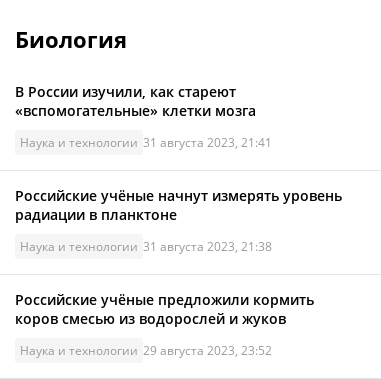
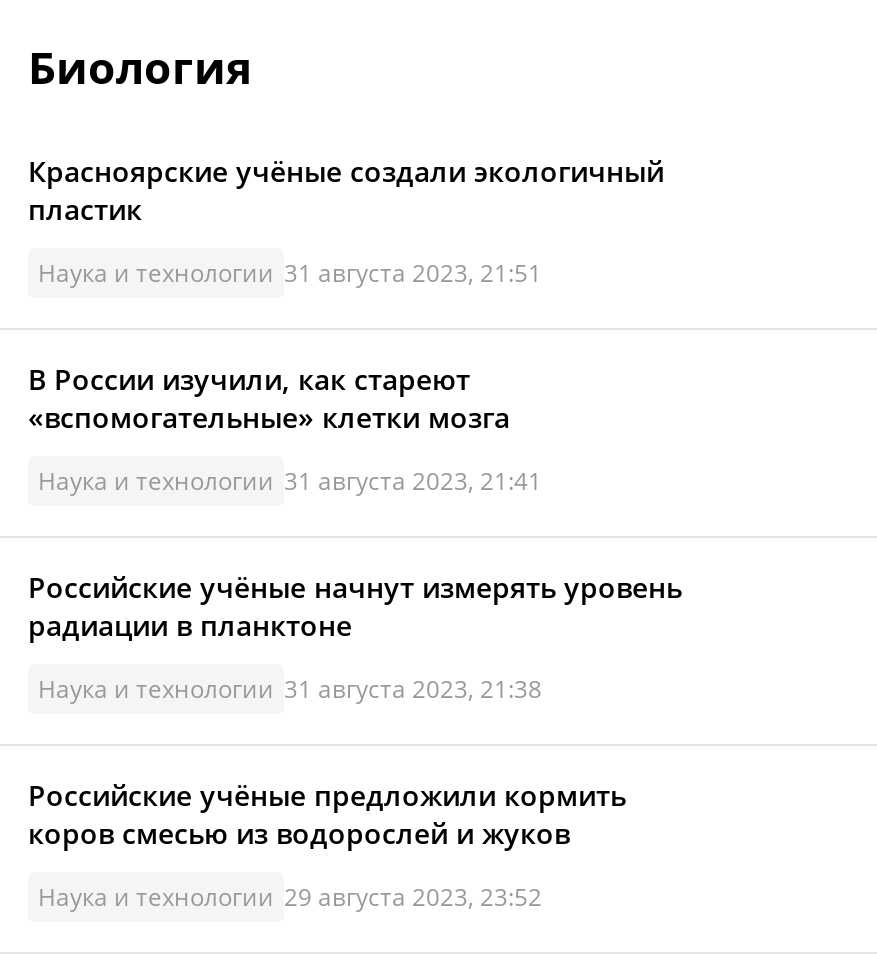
none -> [28,152,664,290] Красноярские учёные создали экологичный | пластик | Наука и технологии 31 августа 2023, 21:51

